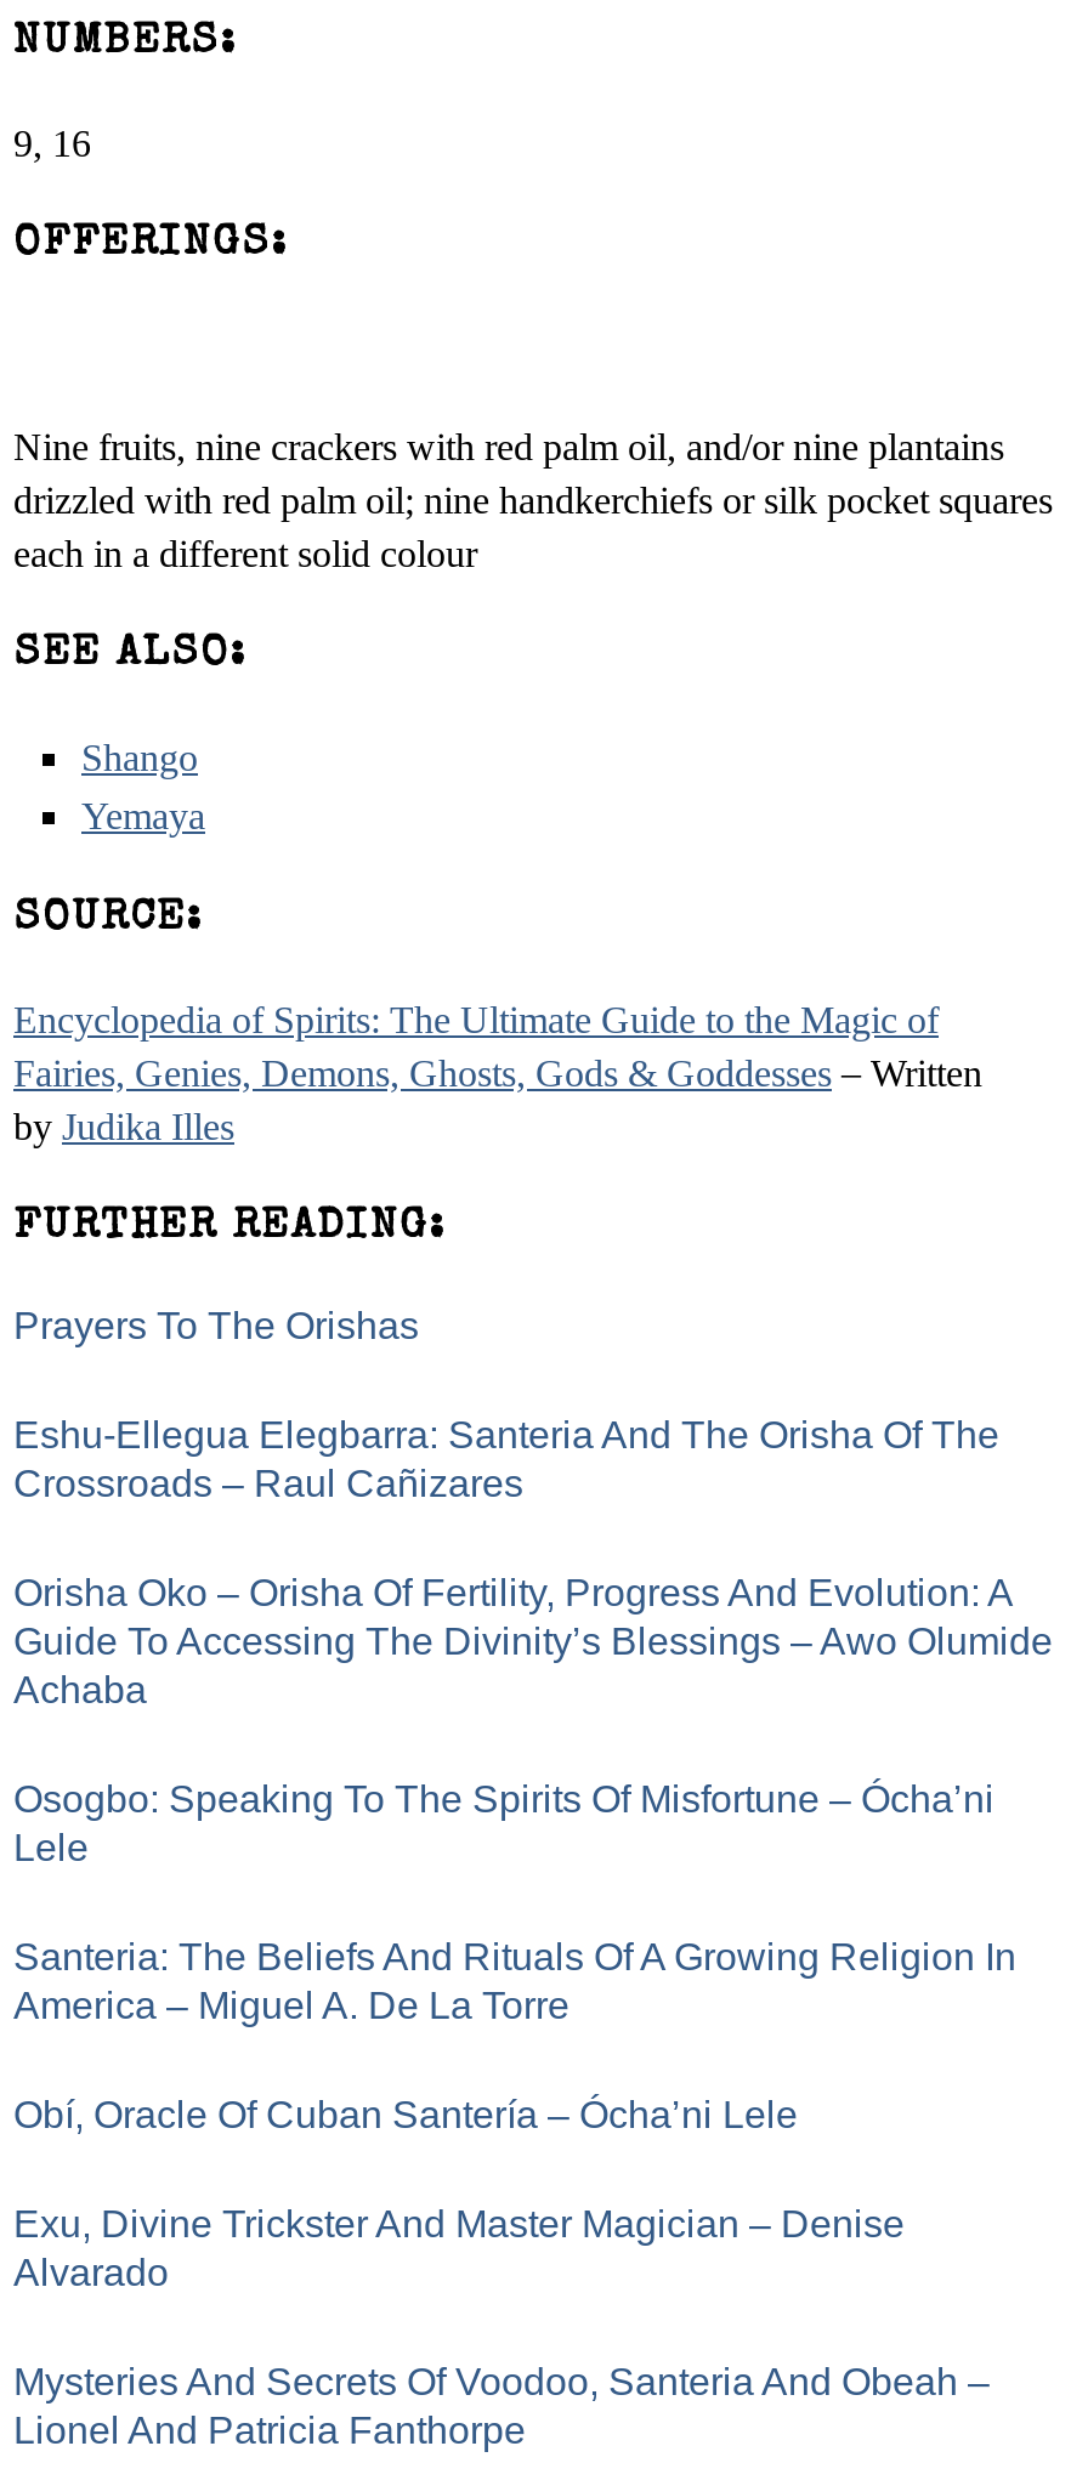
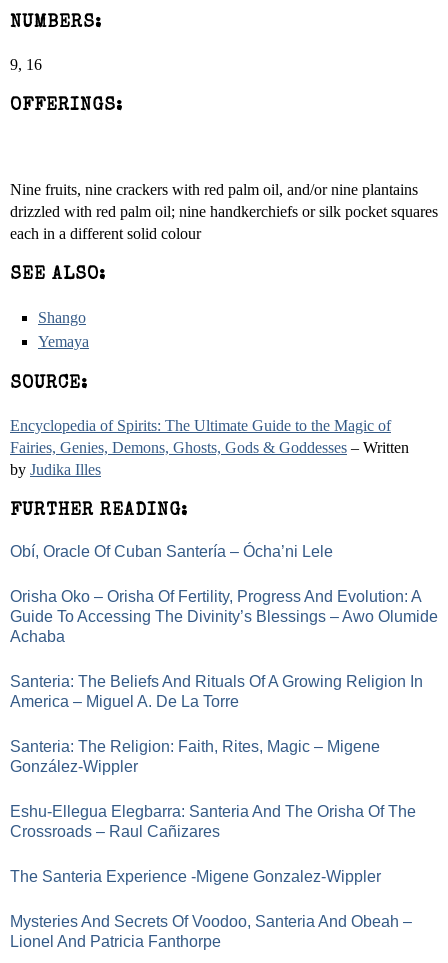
[13,1305,419,1346] Prayers To The Orishas -> none
moved [13,1414,999,1504] -> [10,803,416,840]: Eshu-Ellegua Elegbarra: Santeria And The Orisha Of The | Crossroads – Raul Cañizares
[13,1778,994,1868] Osogbo: Speaking To The Spirits Of Misfortune – Ócha’ni | Lele -> none
moved [13,1936,1016,2026] -> [10,673,423,710]: Santeria: The Beliefs And Rituals Of A Growing Religion In | America – Miguel A. De La Torre
moved [13,2094,798,2135] -> [10,543,333,560]: Obí, Oracle Of Cuban Santería – Ócha’ni Lele
[13,2203,905,2293] Exu, Divine Trickster And Master Magician – Denise | Alvarado -> [10,738,381,885] Santeria: The Religion: Faith, Rites, Magic – Migene | González-Wippler | The Santeria Experience -Migene Gonzalez-Wippler

